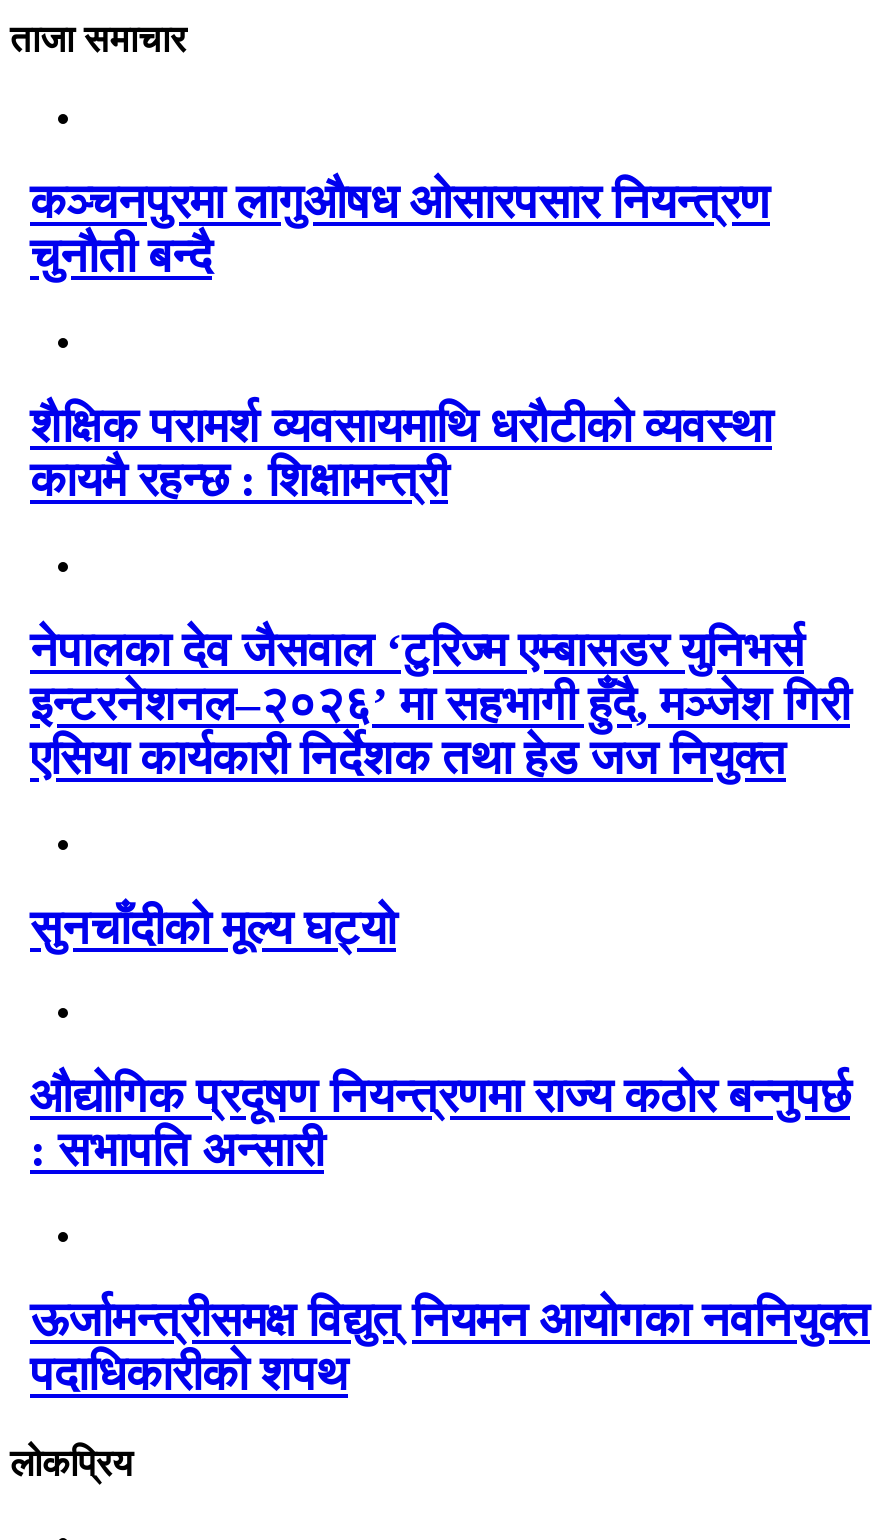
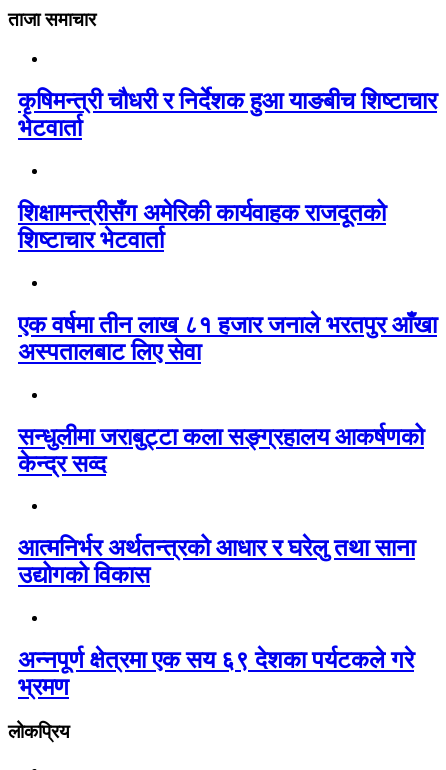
[30,176,770,282] कञ्चनपुरमा लागुऔषध ओसारपसार नियन्त्रण | चुनौती बन्दै -> [18,88,437,141] कृषिमन्त्री चौधरी र निर्देशक हुआ याङबीच शिष्टाचार | भेटवार्ता
[30,400,772,506] शैक्षिक परामर्श व्यवसायमाथि धरौटीको व्यवस्था | कायमै रहन्छ : शिक्षामन्त्री -> [18,200,386,253] शिक्षामन्त्रीसँग अमेरिकी कार्यवाहक राजदूतको | शिष्टाचार भेटवार्ता
[30,623,850,783] नेपालका देव जैसवाल ‘टुरिज्म एम्बासडर युनिभर्स | इन्टरनेशनल–२०२६’ मा सहभागी हुँदै, मञ्जेश गिरी | एसिया कार्यकारी निर्देशक तथा हेड जज नियुक्त -> [18,312,437,365] एक वर्षमा तीन लाख ८१ हजार जनाले भरतपुर आँखा | अस्पतालबाट लिए सेवा
[30,901,396,953] सुनचाँदीको मूल्य घट्यो -> [18,423,424,476] सन्धुलीमा जराबुट्टा कला सङ्ग्रहालय आकर्षणको | केन्द्र सव्द
[30,1071,850,1177] औद्योगिक प्रदूषण नियन्त्रणमा राज्य कठोर बन्नुपर्छ | : सभापति अन्सारी -> [18,535,415,588] आत्मनिर्भर अर्थतन्त्रको आधार र घरेलु तथा साना | उद्योगको विकास
[30,1294,870,1400] ऊर्जामन्त्रीसमक्ष विद्युत् नियमन आयोगका नवनियुक्त | पदाधिकारीको शपथ -> [18,647,414,700] अन्नपूर्ण क्षेत्रमा एक सय ६९ देशका पर्यटकले गरे | भ्रमण

